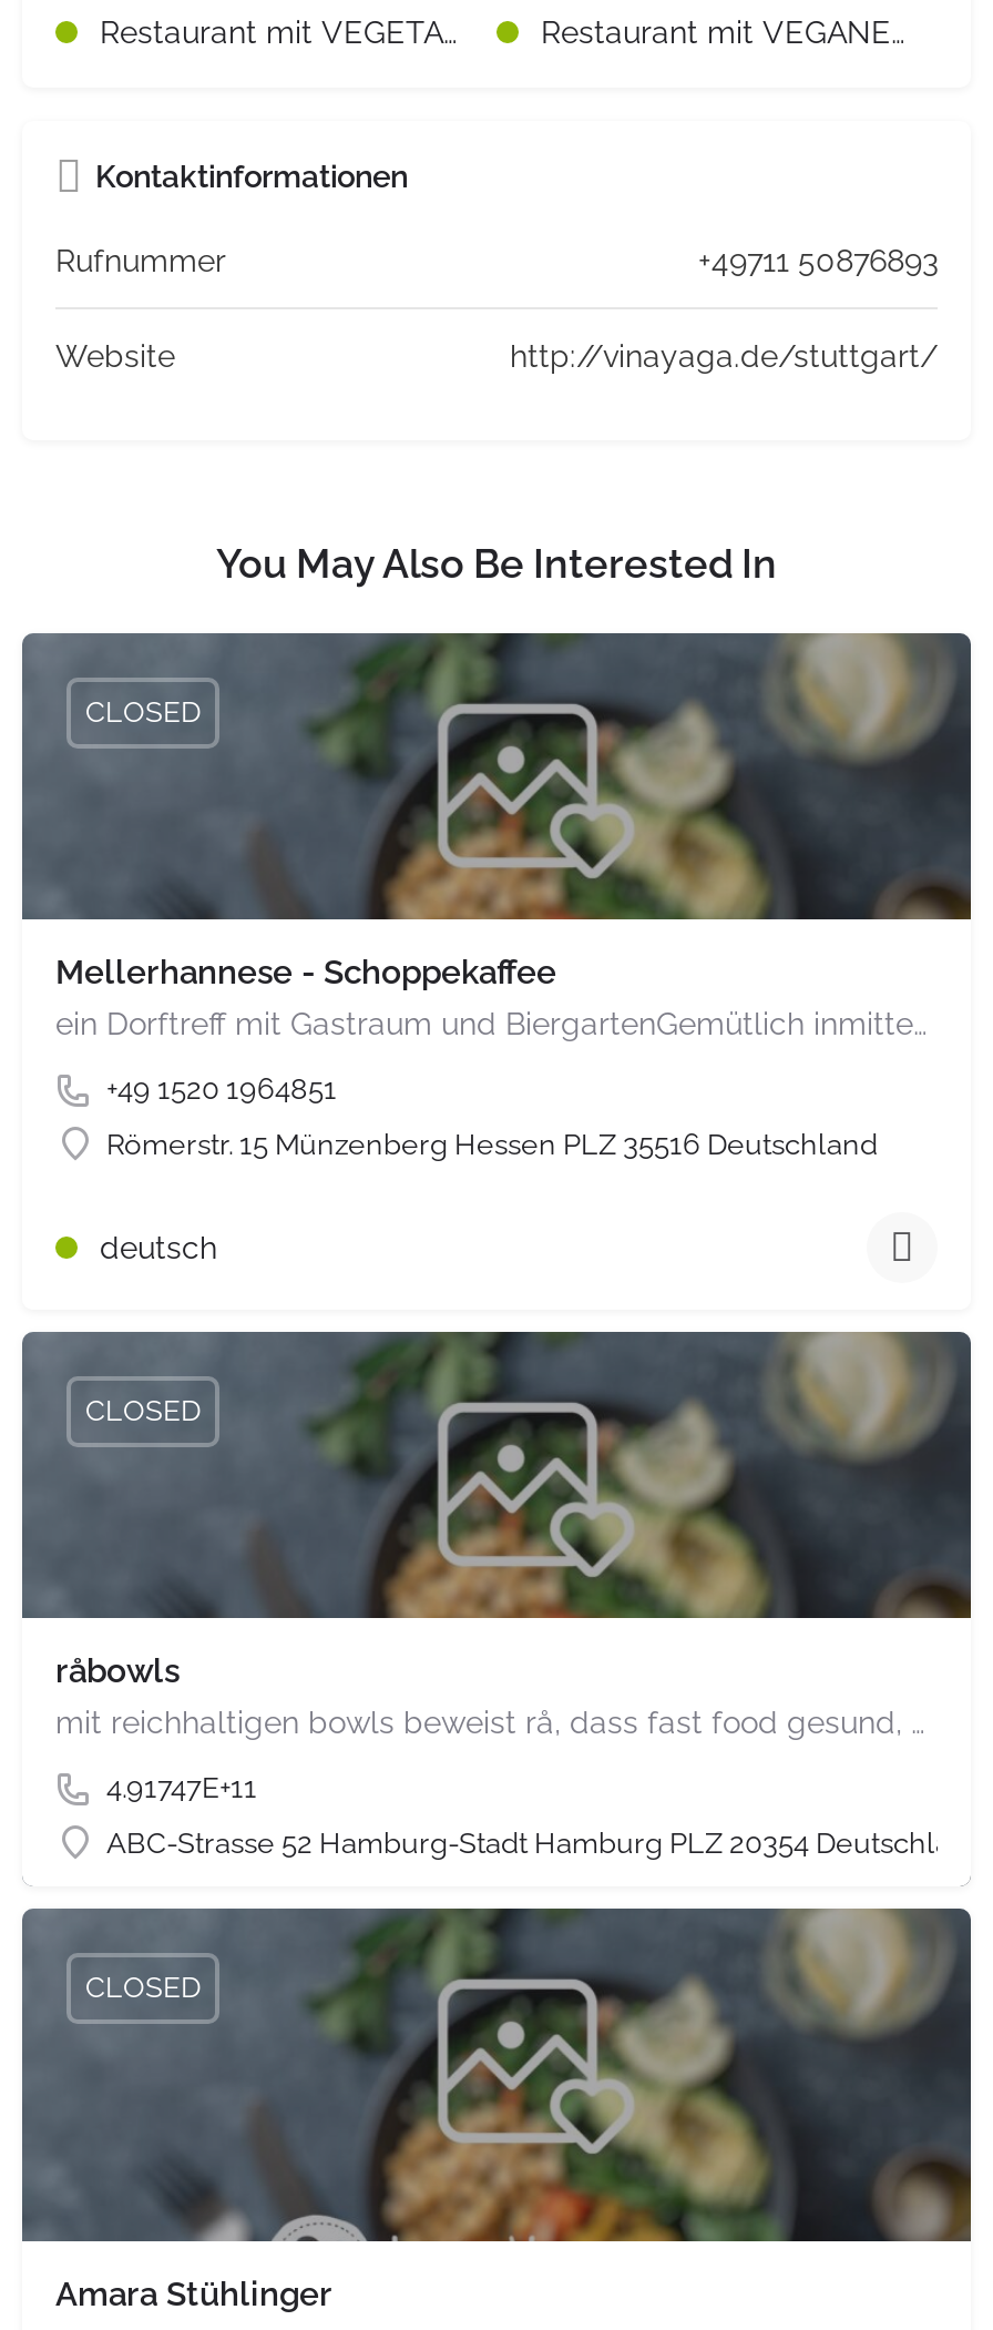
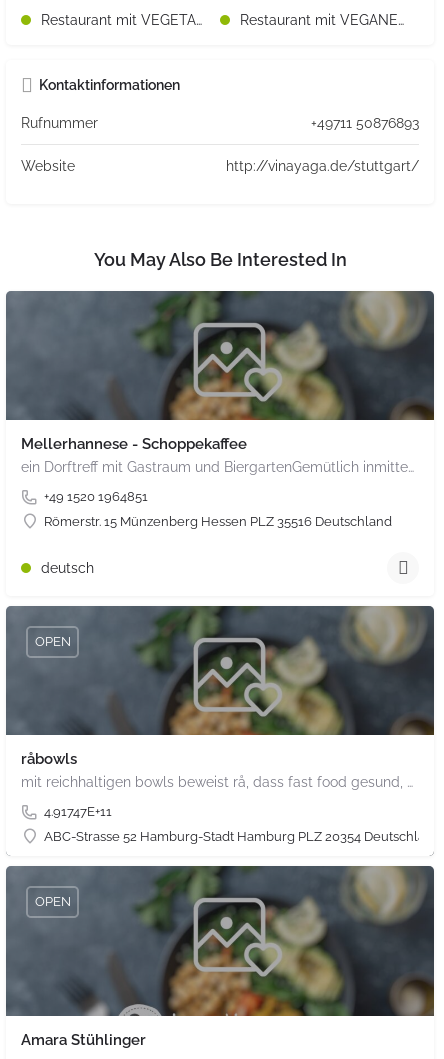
[85,696,201,729] CLOSED -> none
[85,1395,201,1428] CLOSED -> [34,634,70,649] OPEN
[85,1971,201,2005] CLOSED -> [34,894,70,909] OPEN

